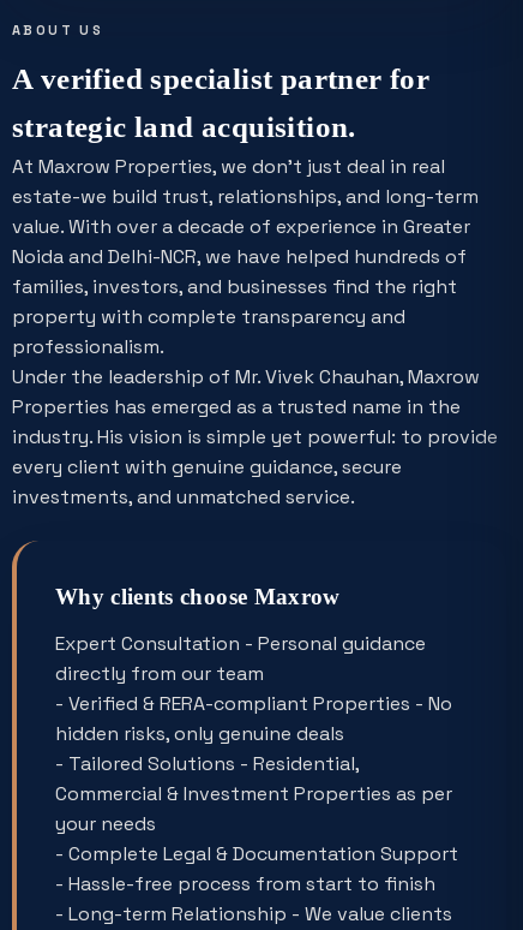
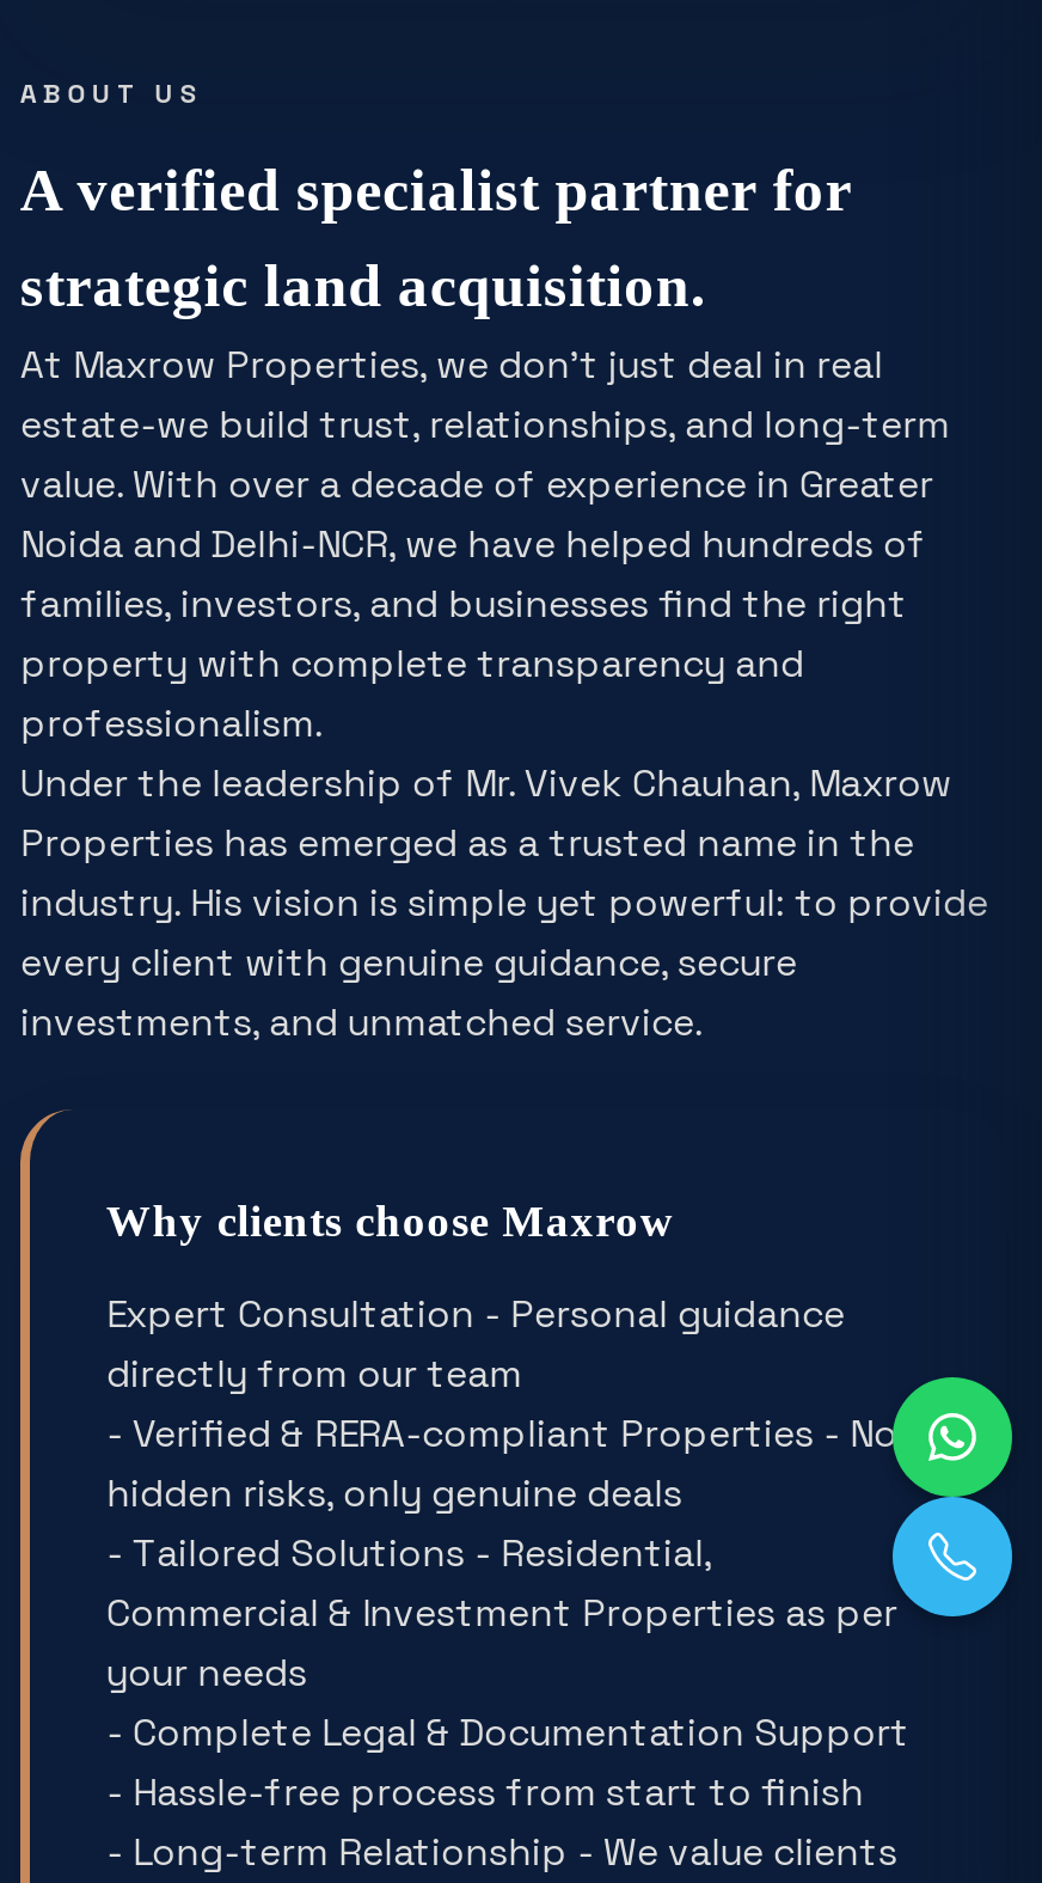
none -> [890,1374,1015,1618] [image]

